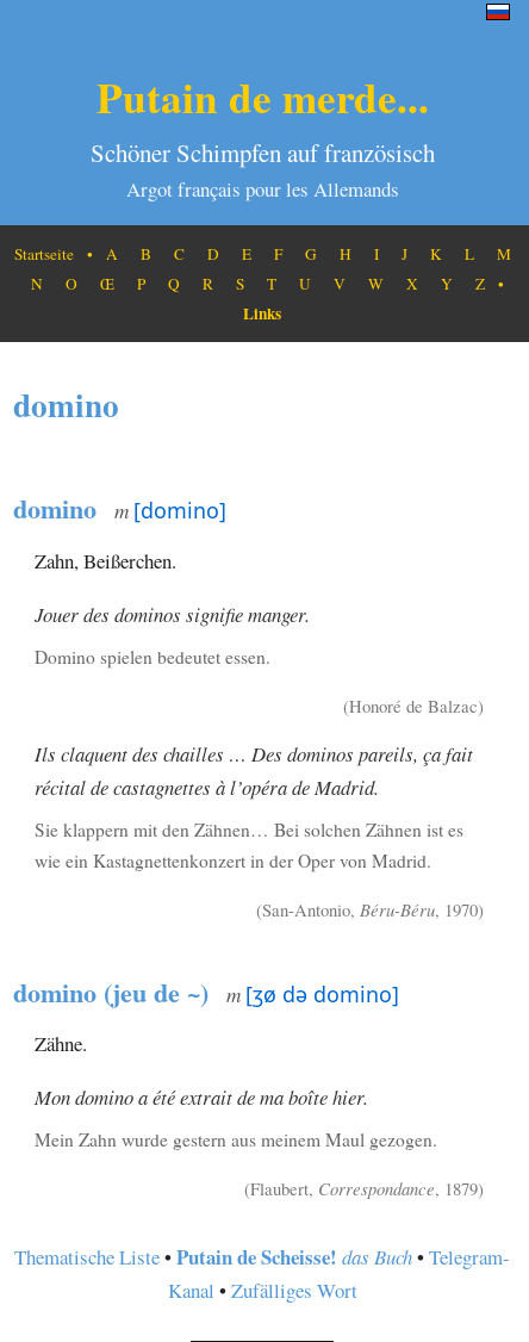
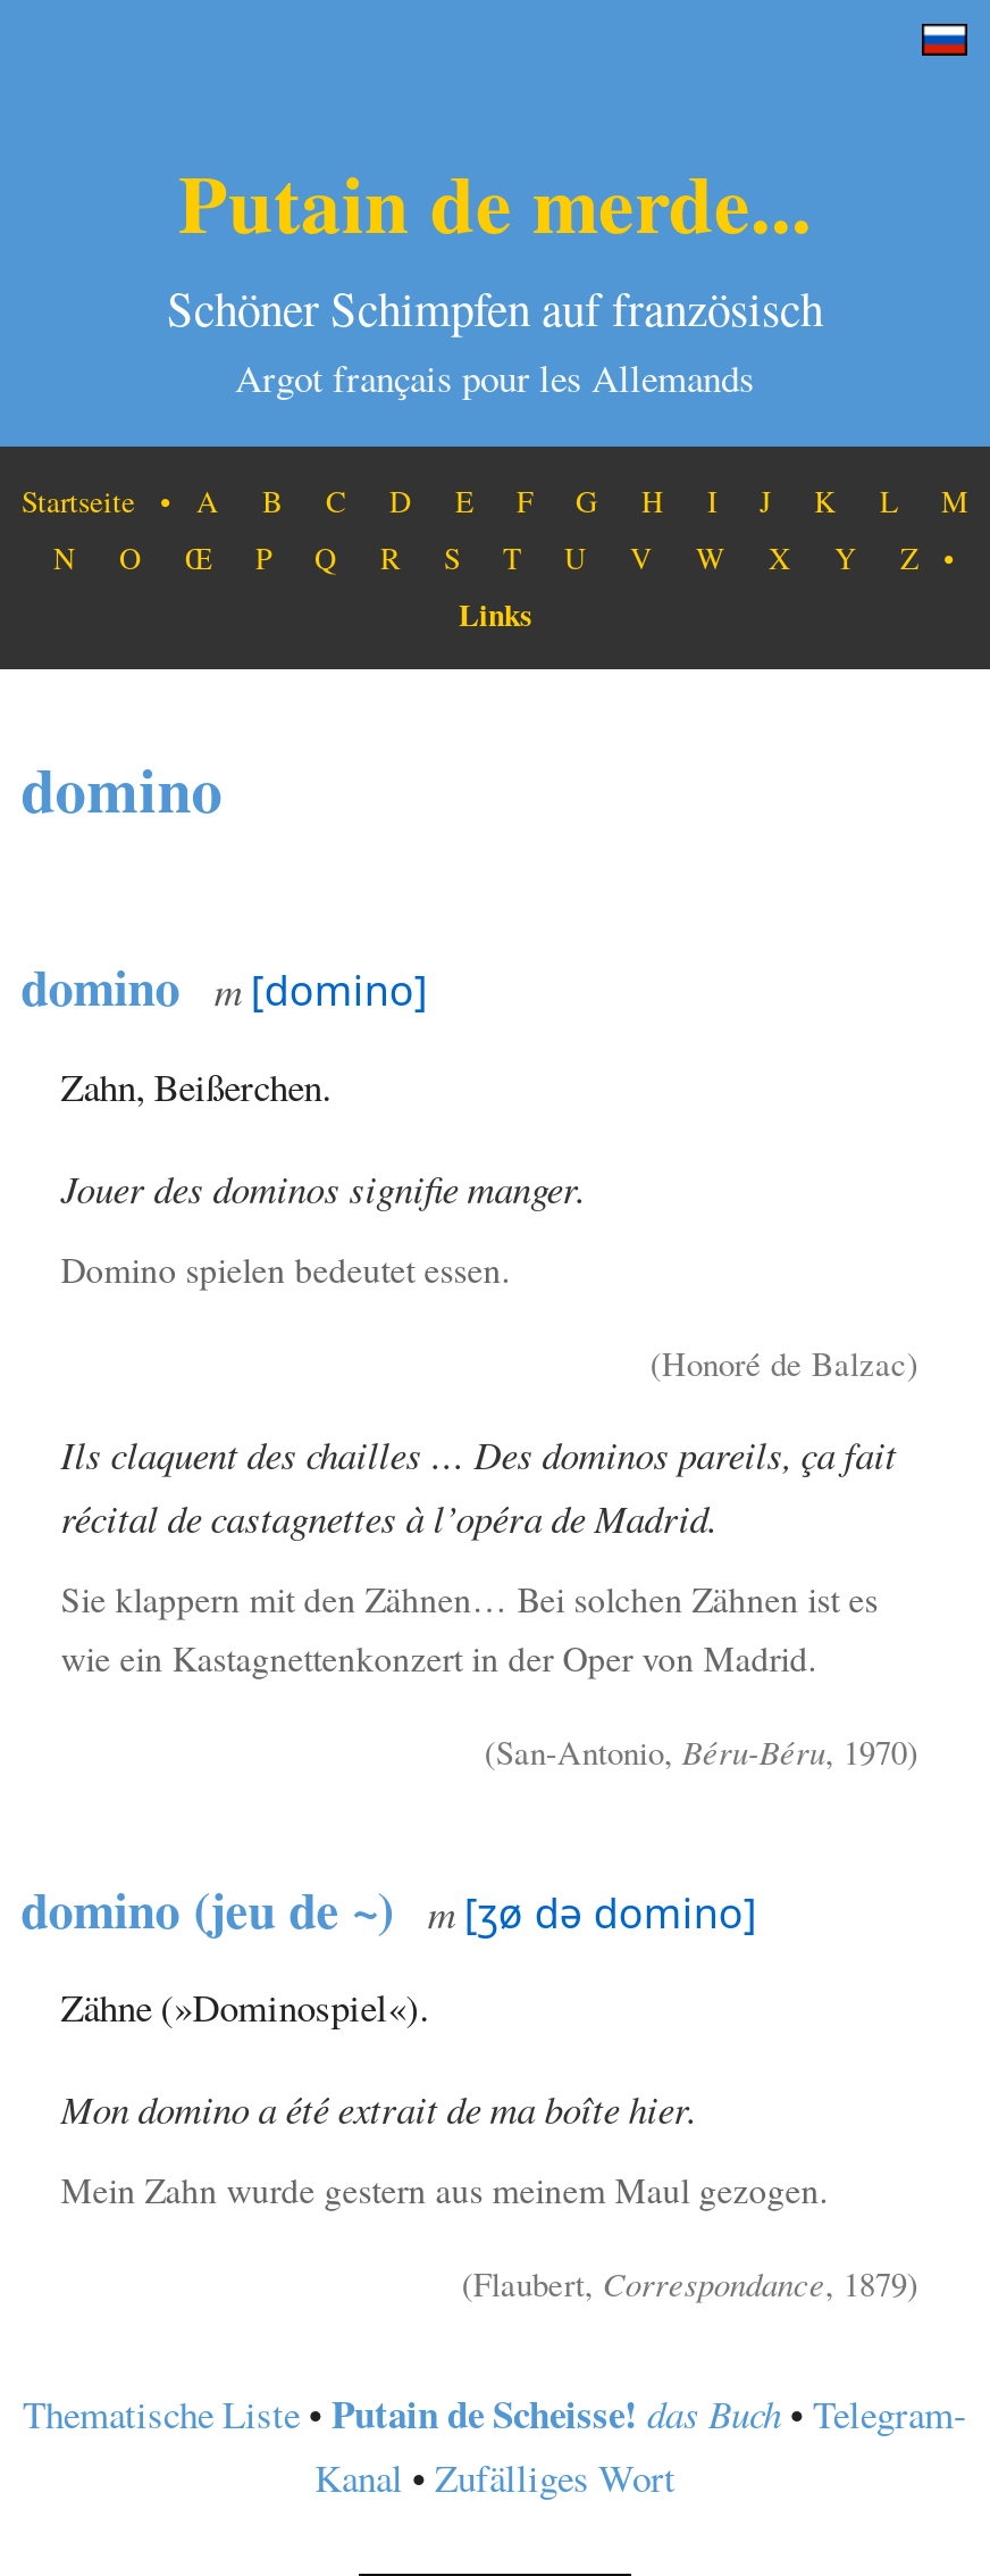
[34,1030,87,1057] Zähne. -> [61,1980,429,2032] Zähne (»Dominospiel«).

